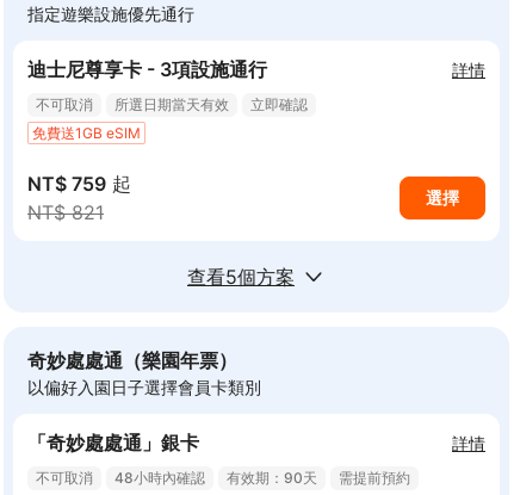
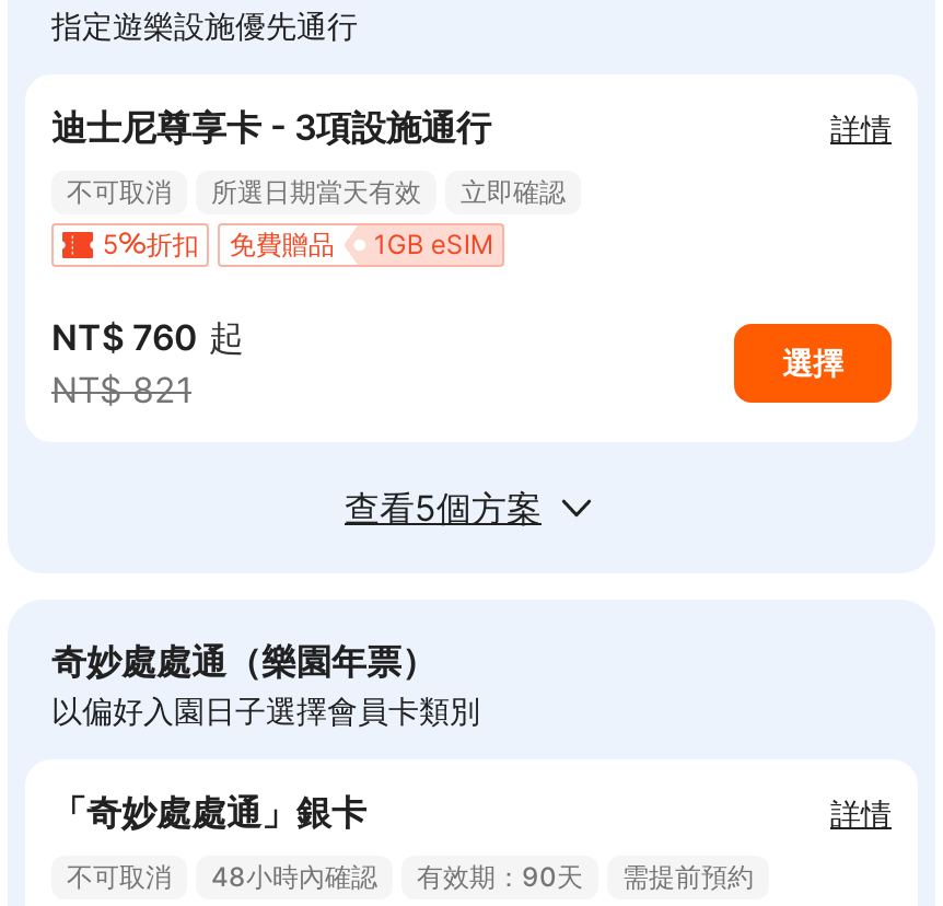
[32,123,141,141] 免費送1GB eSIM -> [103,226,494,259] 5 | 折扣 | 1GB eSIM | 免費贈品
[27,171,131,195] NT$ 759起 -> [51,314,244,358] NT$ 760起

